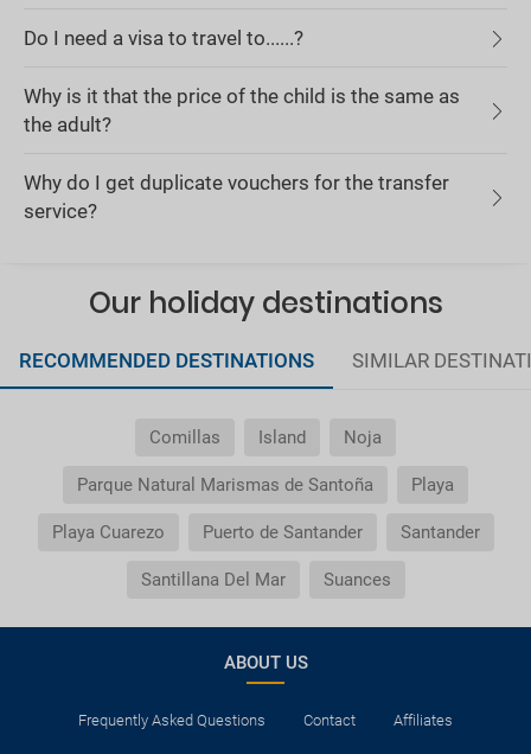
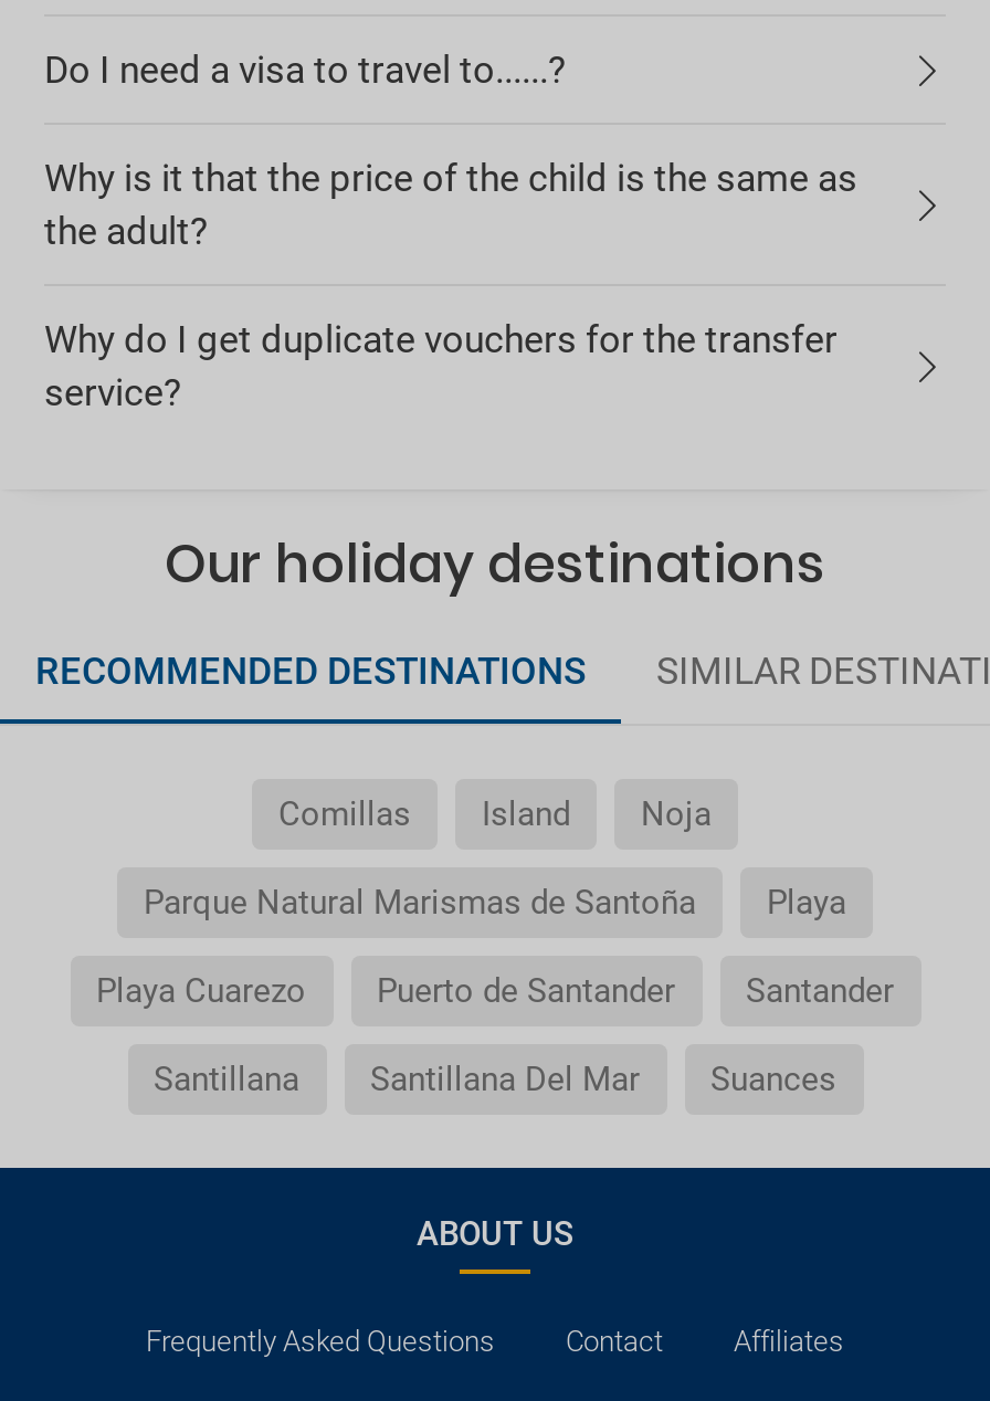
none -> [154,1060,299,1099] Santillana

